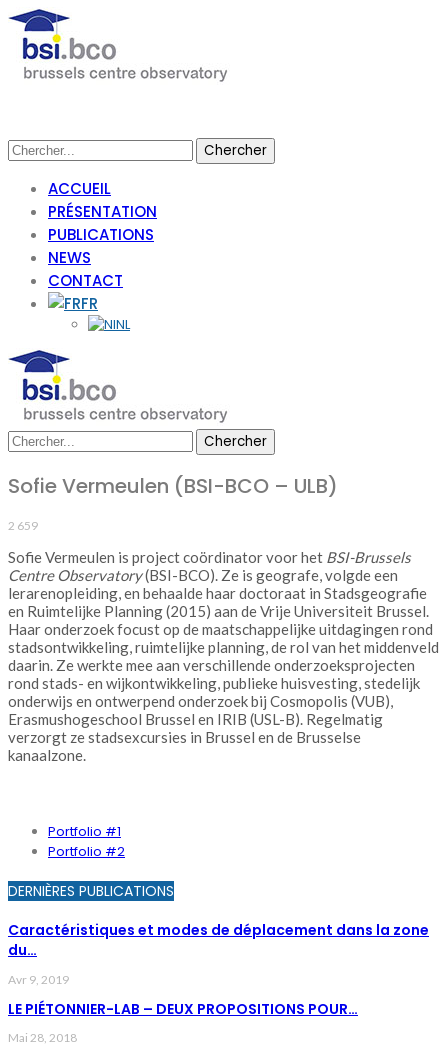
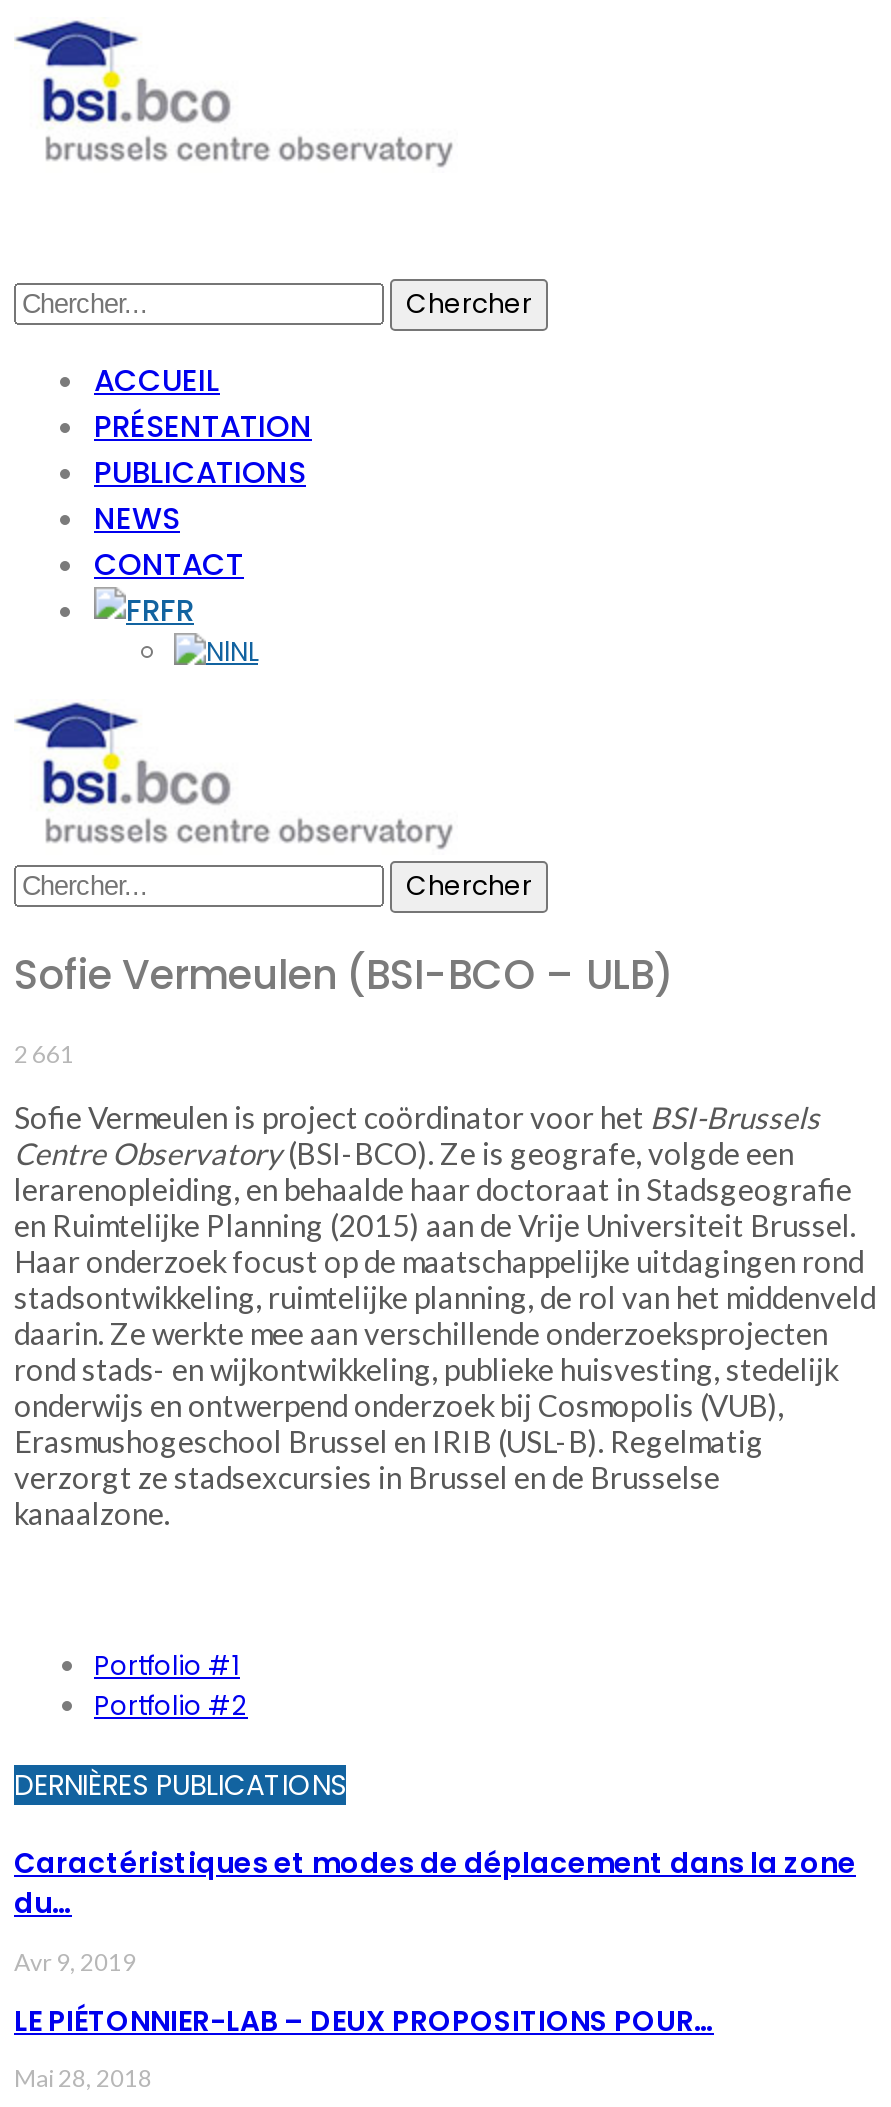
[8,518,38,533] 2 659 -> [14,1039,74,1069] 2 661

